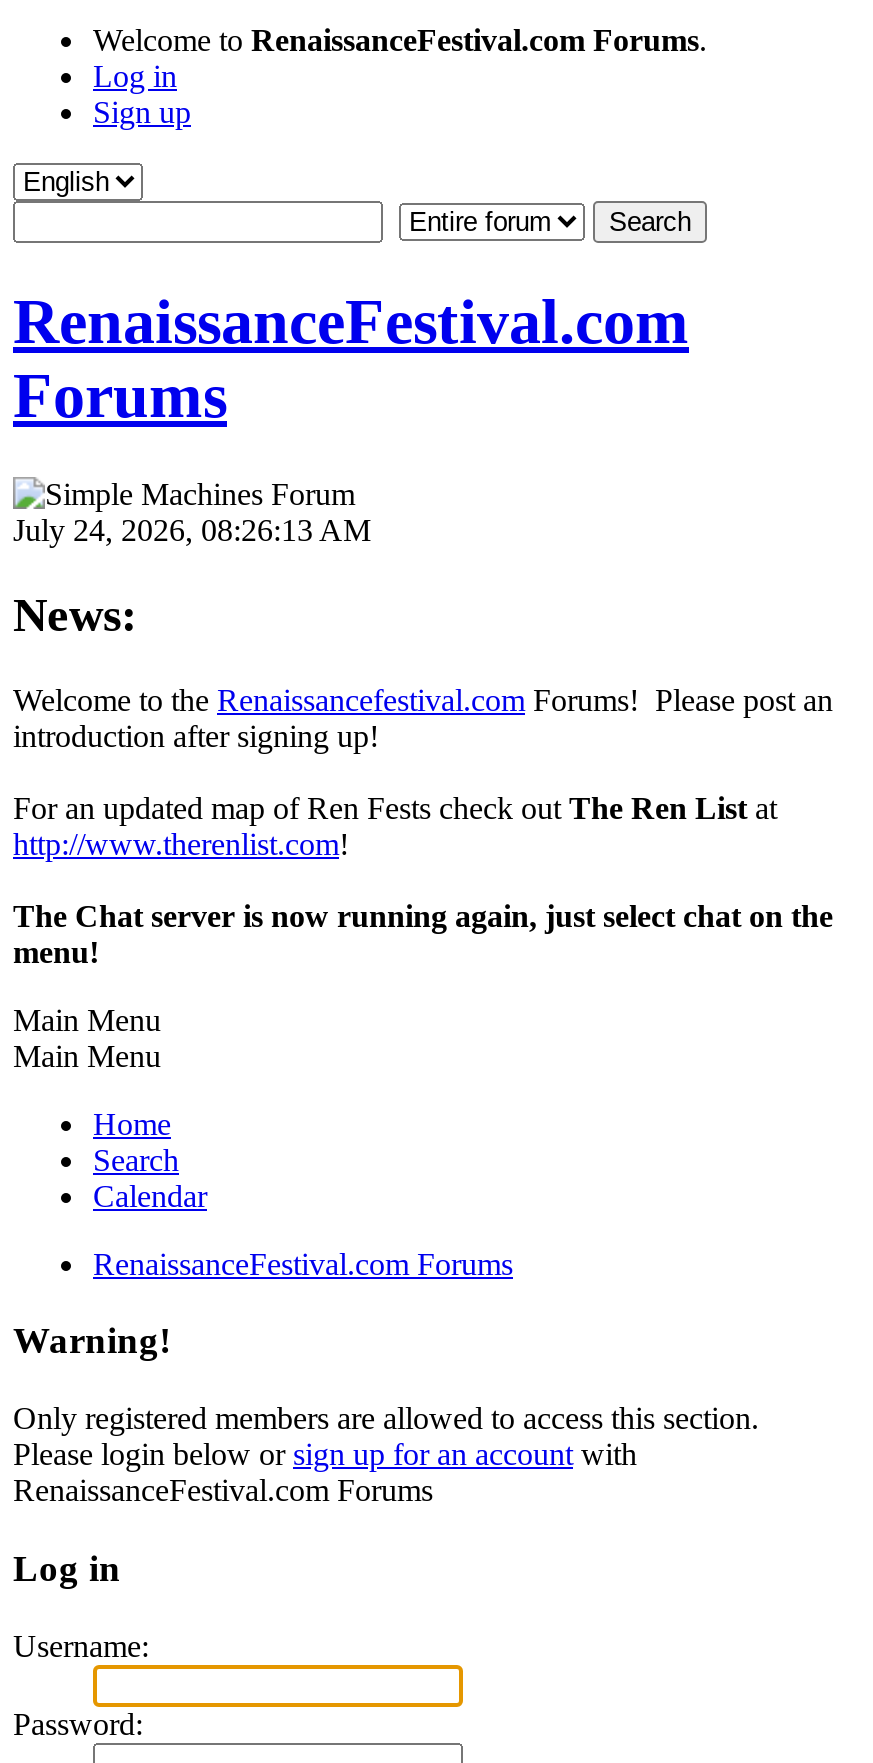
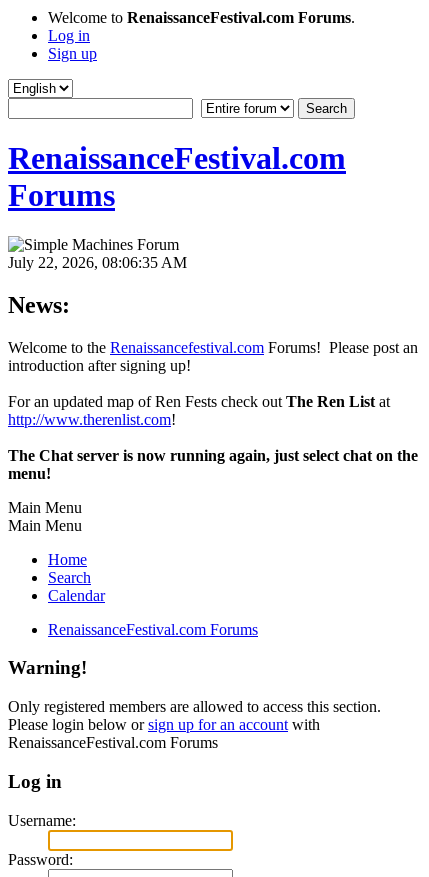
[13,513,371,547] July 24, 2026, 08:26:13 AM -> [8,254,187,271] July 22, 2026, 08:06:35 AM

